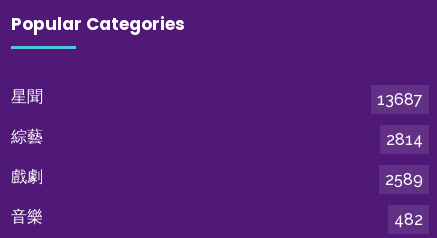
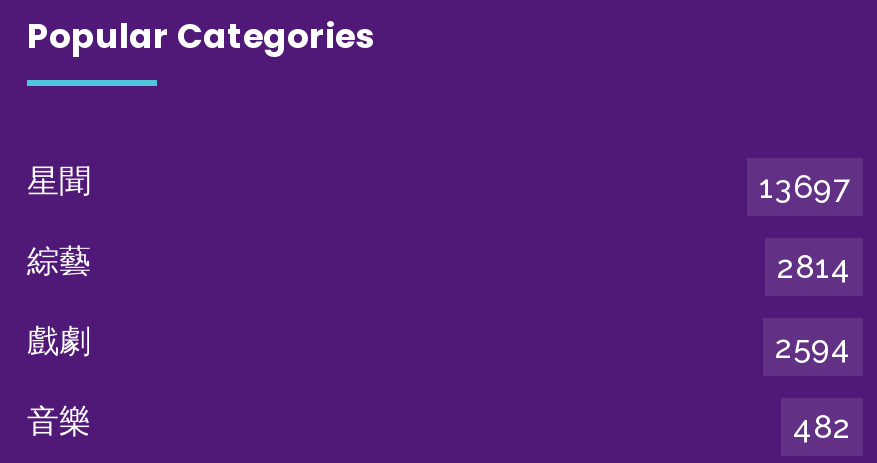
[377,90,423,109] 13687 -> [759,167,851,205] 13697
[385,170,423,189] 2589 -> [775,327,851,365] 2594

